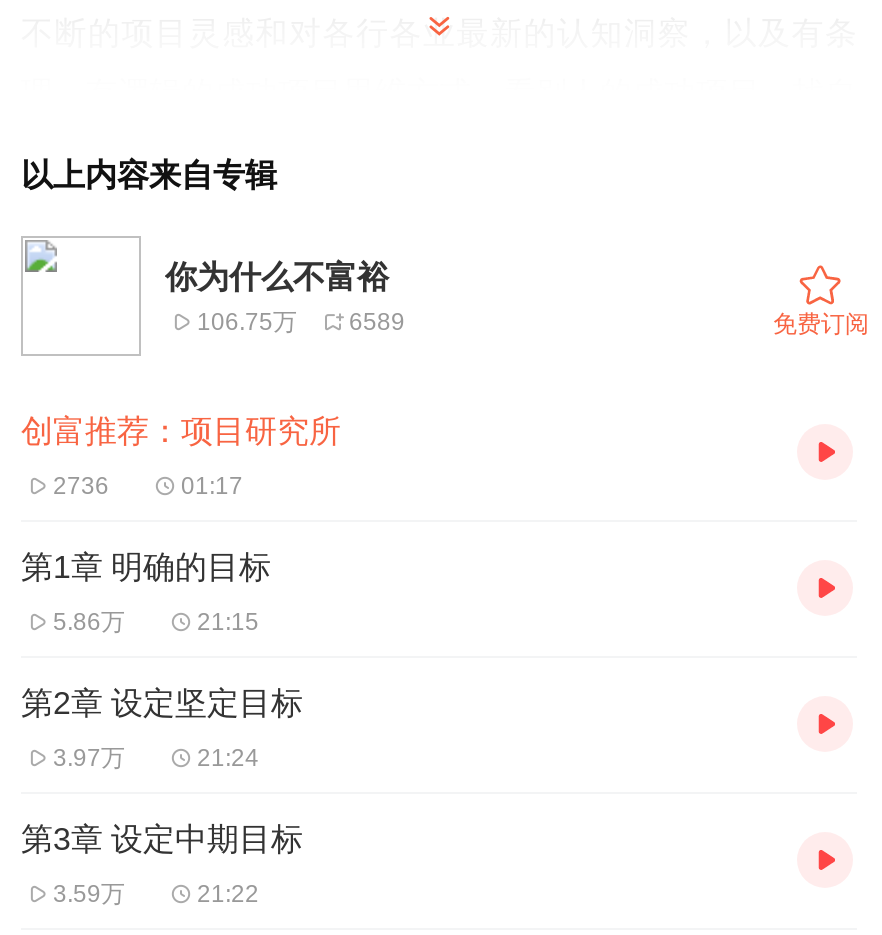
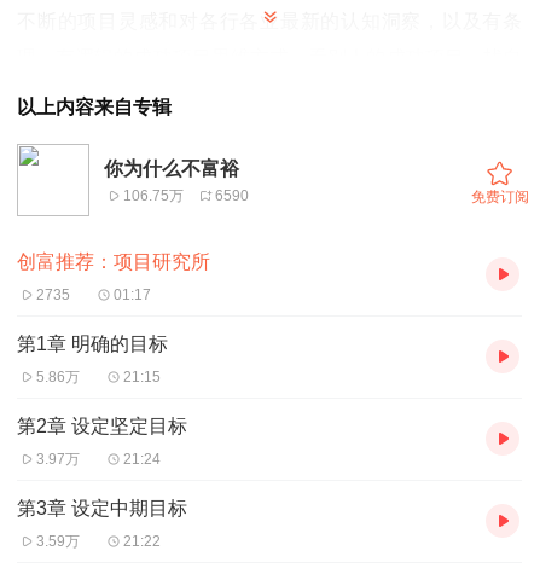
[197,307,405,335] 106.75万 6589 -> [123,187,249,204] 106.75万 6590
[53,472,109,500] 2736 -> [36,286,70,303] 2735

